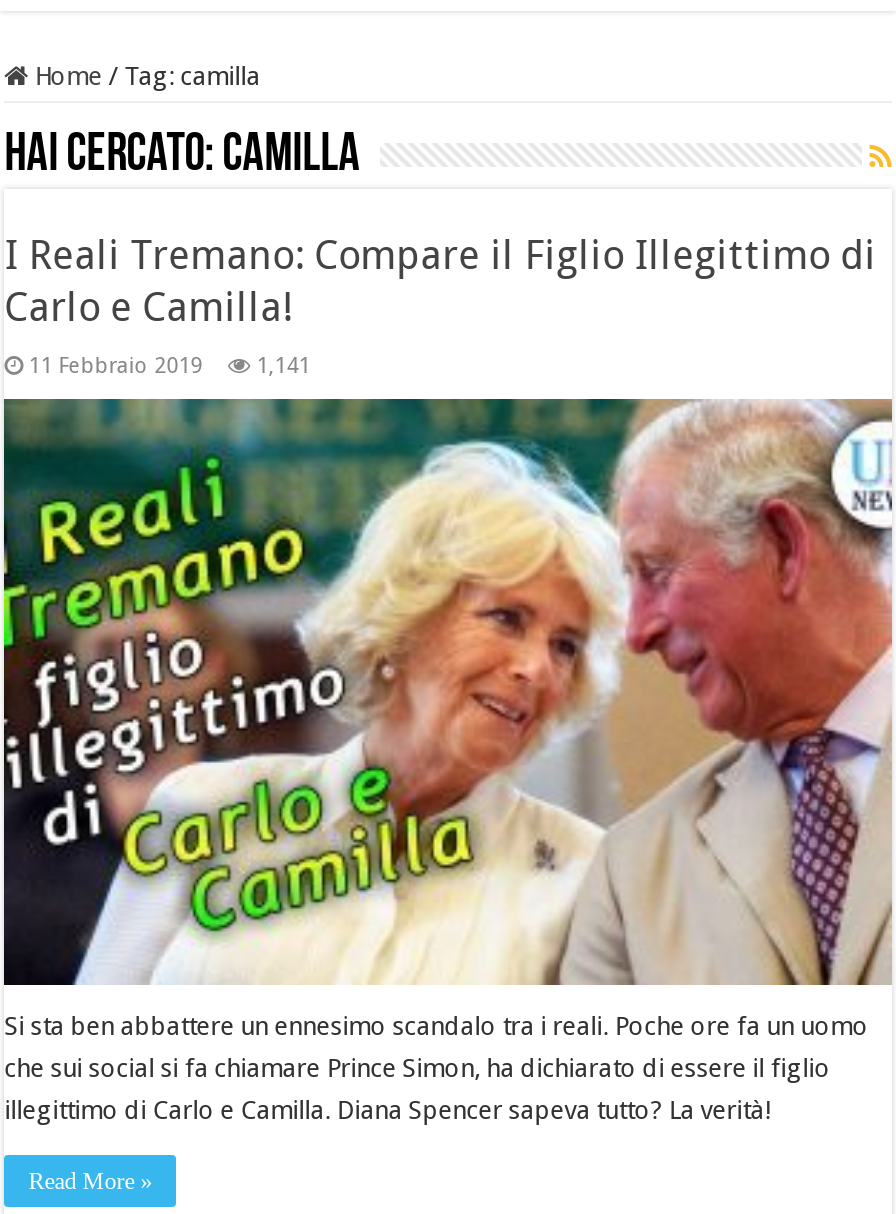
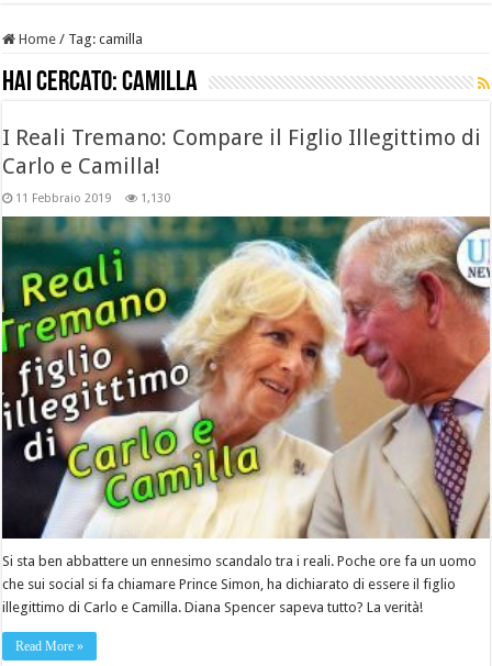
[256,353,310,379] 1,141 -> [141,191,170,206] 1,130

